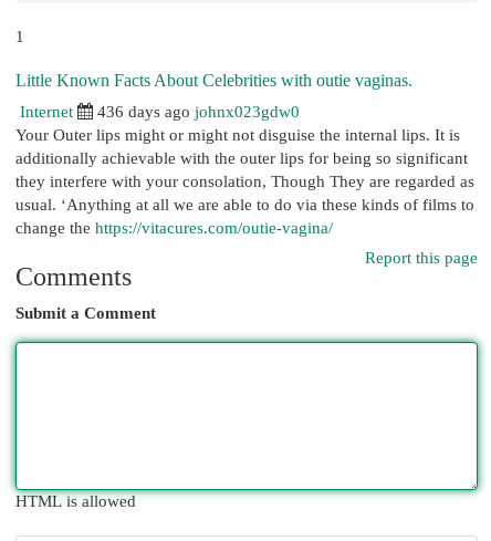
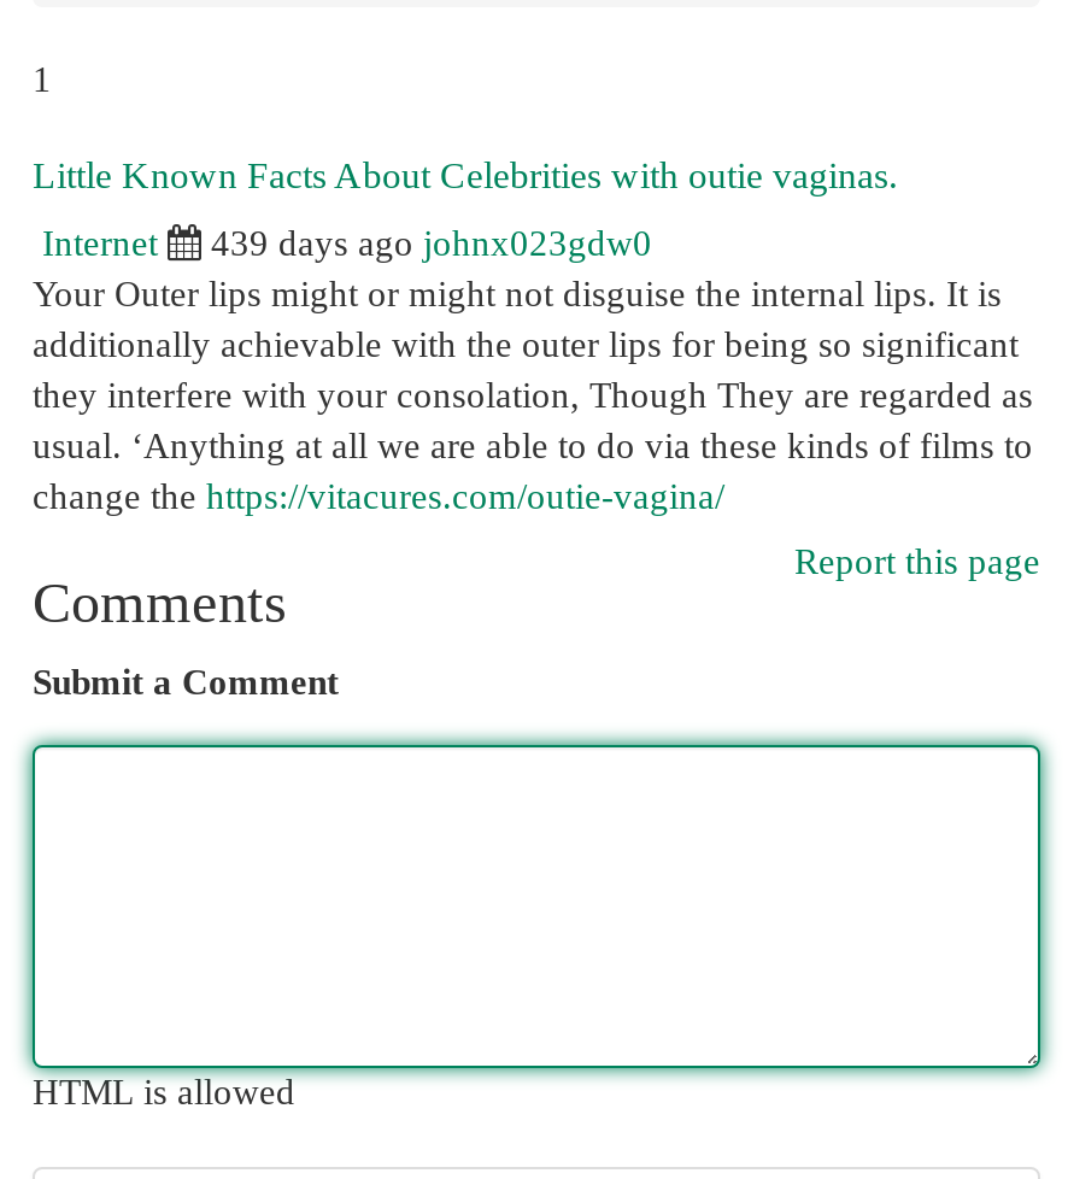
[97,103,300,121] 436 days ago johnx023gdw0 -> [211,224,652,263] 439 days ago johnx023gdw0

